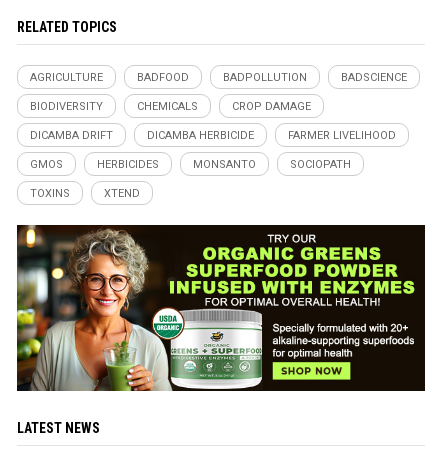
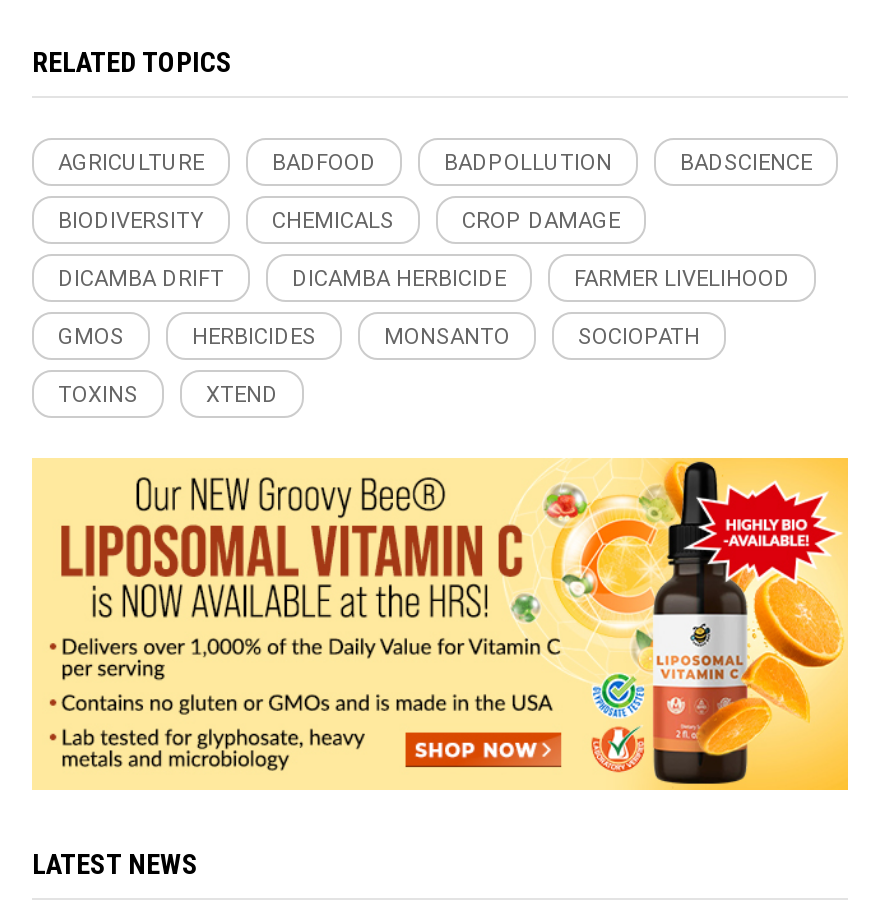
[16,224,426,392] [image] -> [32,456,850,792] [image]

